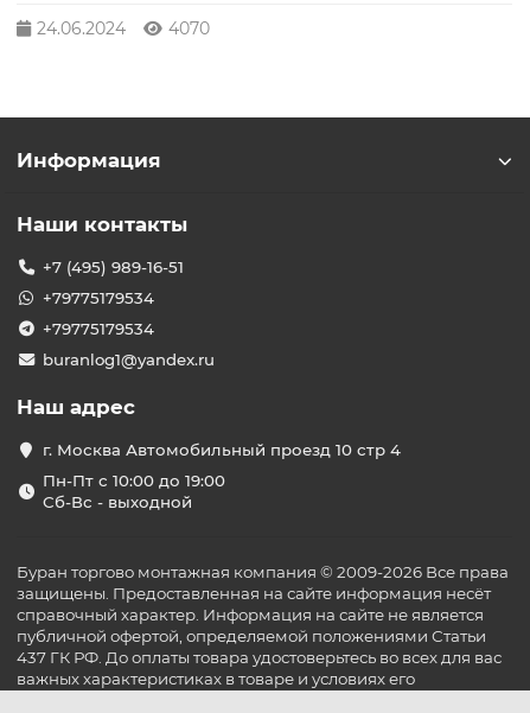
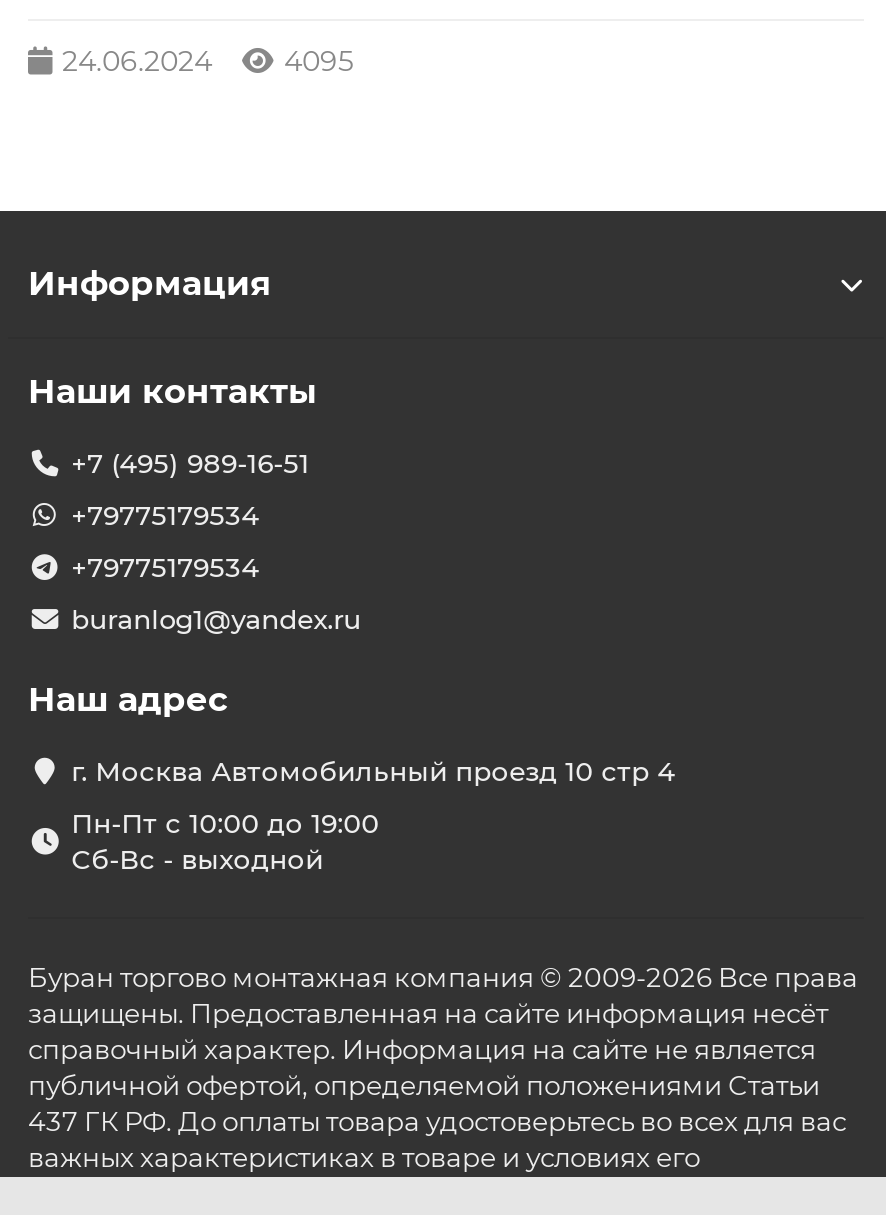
[37,18,210,39] 24.06.2024 4070 -> [62,43,354,79] 24.06.2024 4095

